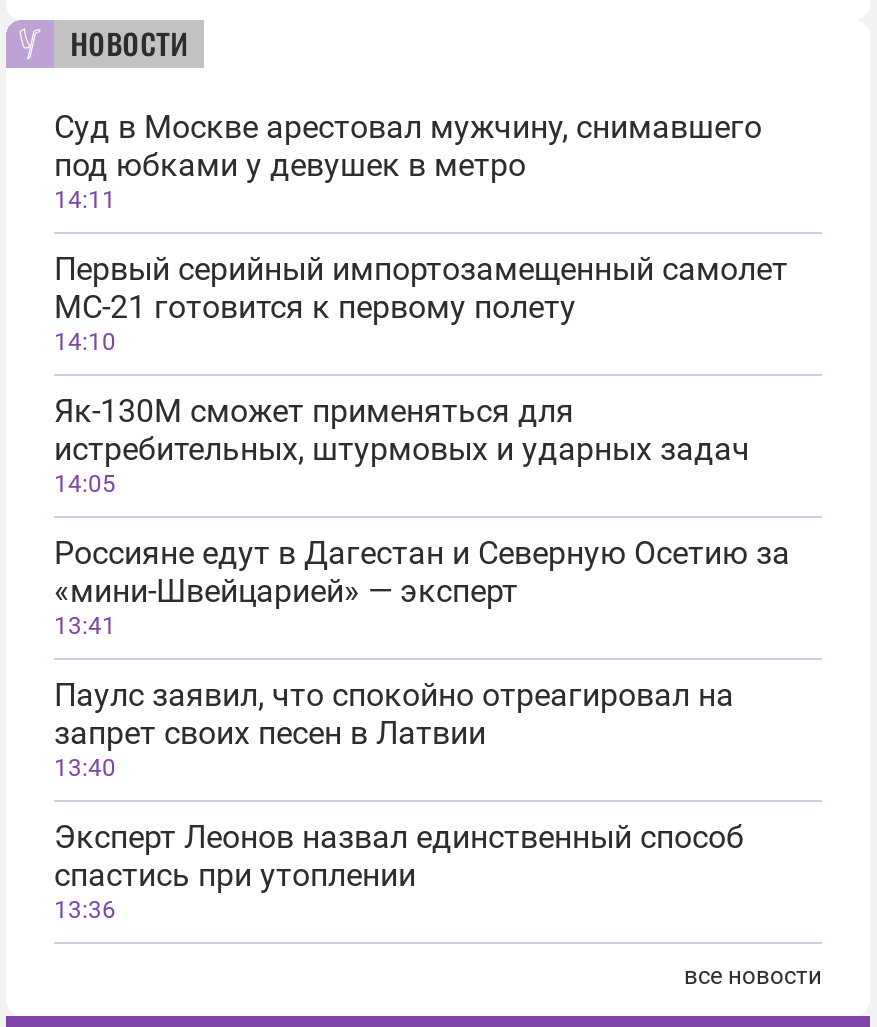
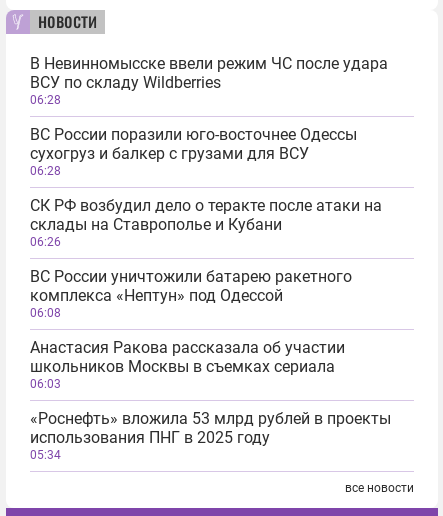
[54,107,762,213] Суд в Москве арестовал мужчину, снимавшего | под юбками у девушек в метро | 14:11 -> [30,54,388,107] В Невинномысске ввели режим ЧС после удара | ВСУ по складу Wildberries | 06:28
[54,249,788,355] Первый серийный импортозамещенный самолет | МС-21 готовится к первому полету | 14:10 -> [30,125,357,178] ВС России поразили юго-восточнее Одессы | сухогруз и балкер с грузами для ВСУ | 06:28
[54,391,750,497] Як-130М сможет применяться для | истребительных, штурмовых и ударных задач | 14:05 -> [30,196,382,249] СК РФ возбудил дело о теракте после атаки на | склады на Ставрополье и Кубани | 06:26
[54,533,790,639] Россияне едут в Дагестан и Северную Осетию за | «мини-Швейцарией» — эксперт | 13:41 -> [30,267,352,320] ВС России уничтожили батарею ракетного | комплекса «Нептун» под Одессой | 06:08
[54,675,734,781] Паулс заявил, что спокойно отреагировал на | запрет своих песен в Латвии | 13:40 -> [30,338,345,391] Анастасия Ракова рассказала об участии | школьников Москвы в съемках сериала | 06:03
[54,817,744,923] Эксперт Леонов назвал единственный способ | спастись при утоплении | 13:36 -> [30,409,391,462] «Роснефть» вложила 53 млрд рублей в проекты | использования ПНГ в 2025 году | 05:34

